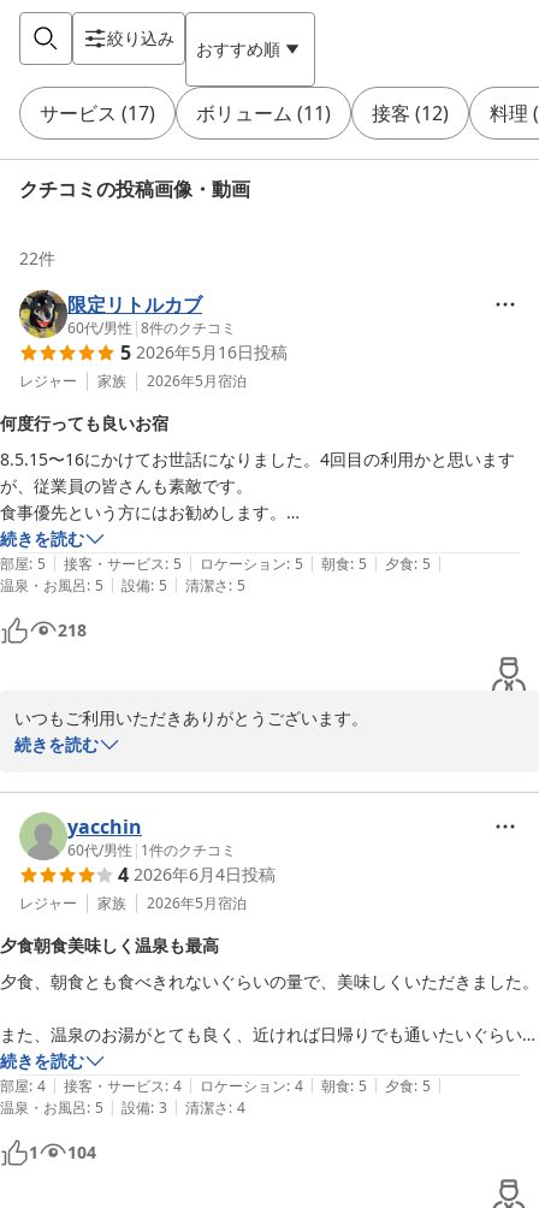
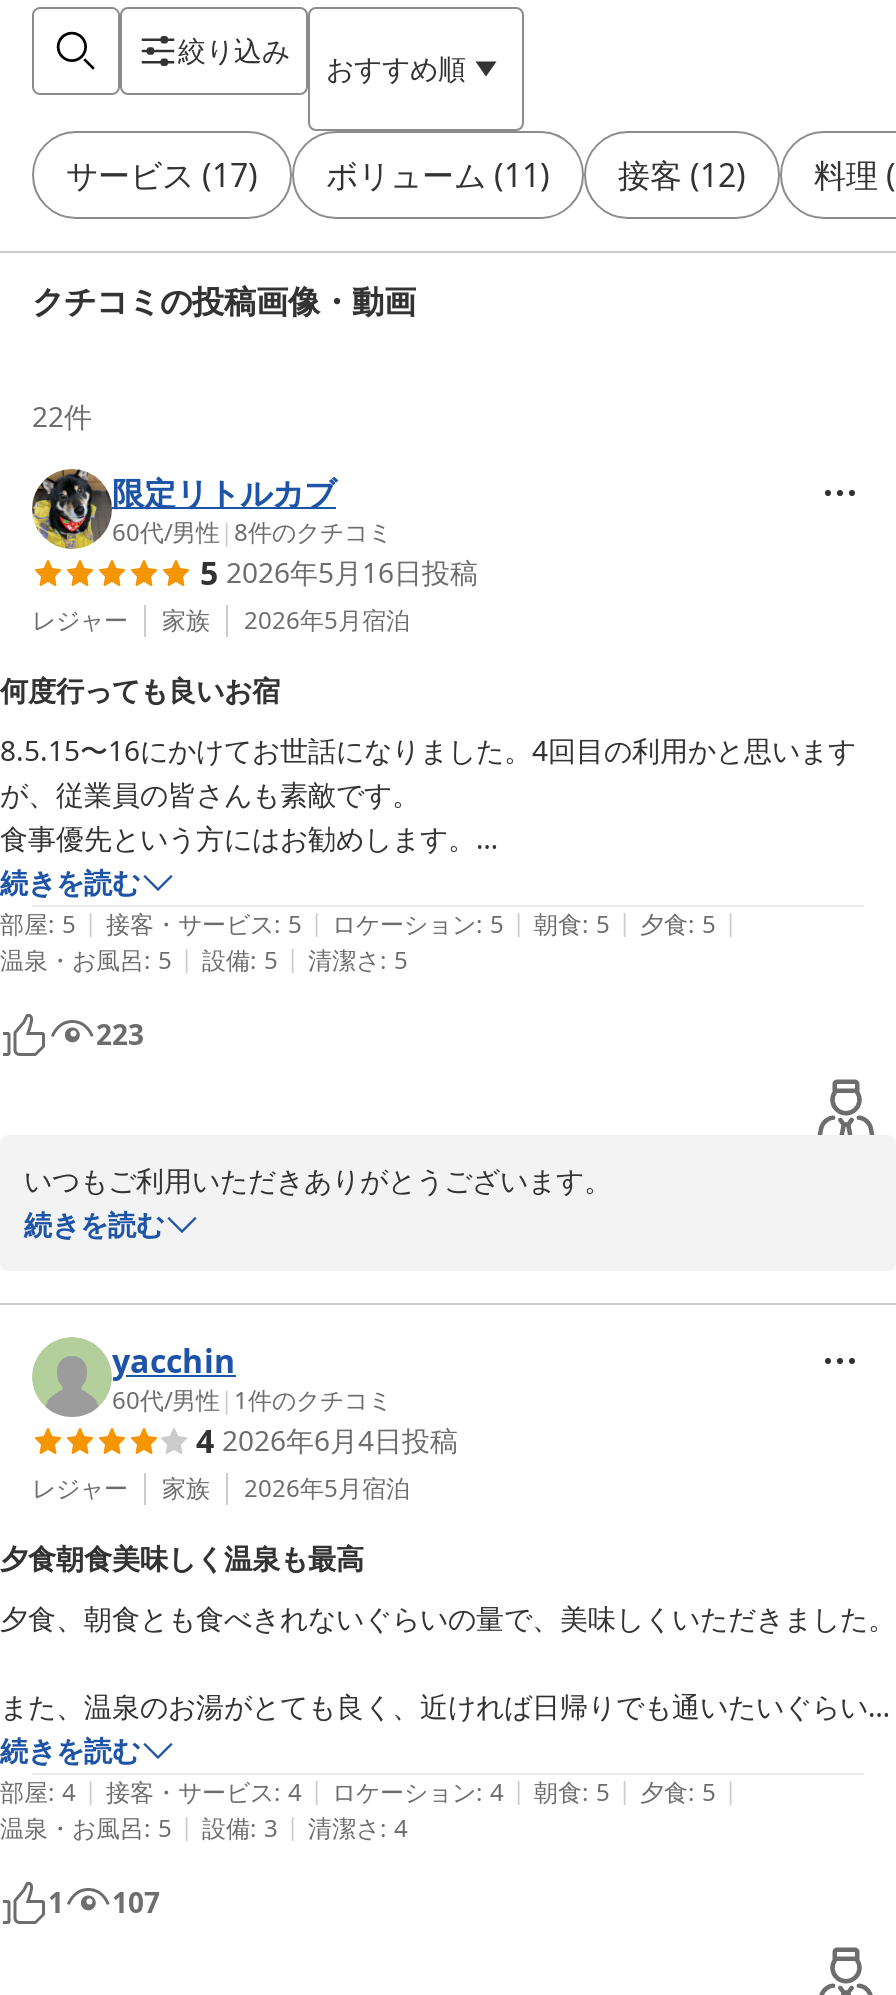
[58,618,87,641] 218 -> [96,1015,144,1053] 223
[29,1141,96,1163] 1 104 -> [48,1883,160,1921] 1 107

